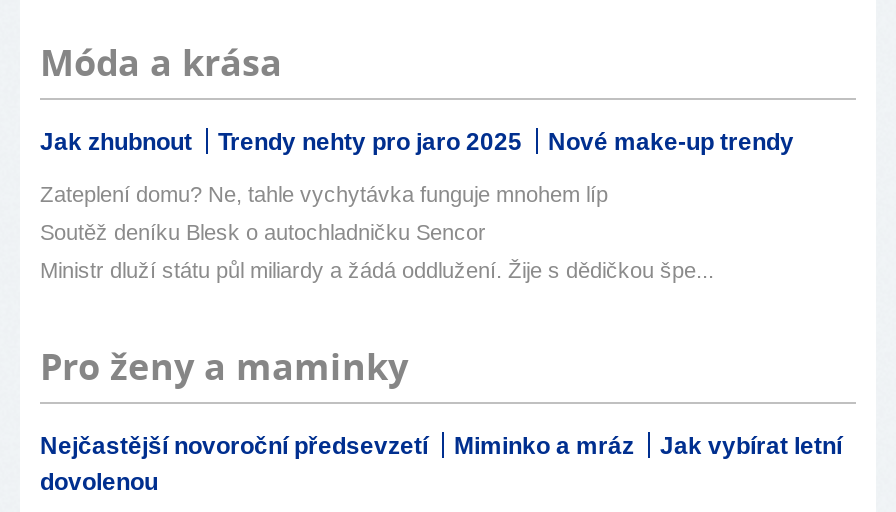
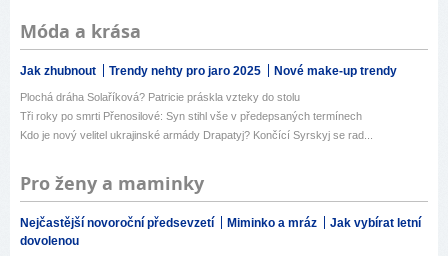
[40,182,608,206] Zateplení domu? Ne, tahle vychytávka funguje mnohem líp -> [20,91,300,103] Plochá dráha Solaříková? Patricie práskla vzteky do stolu
[40,220,486,244] Soutěž deníku Blesk o autochladničku Sencor -> [20,110,362,122] Tři roky po smrti Přenosilové: Syn stihl vše v předepsaných termínech
[40,258,714,282] Ministr dluží státu půl miliardy a žádá oddlužení. Žije s dědičkou špe... -> [20,129,373,141] Kdo je nový velitel ukrajinské armády Drapatyj? Končící Syrskyj se rad...

